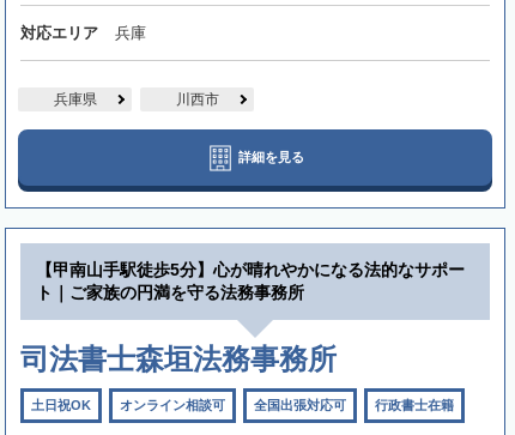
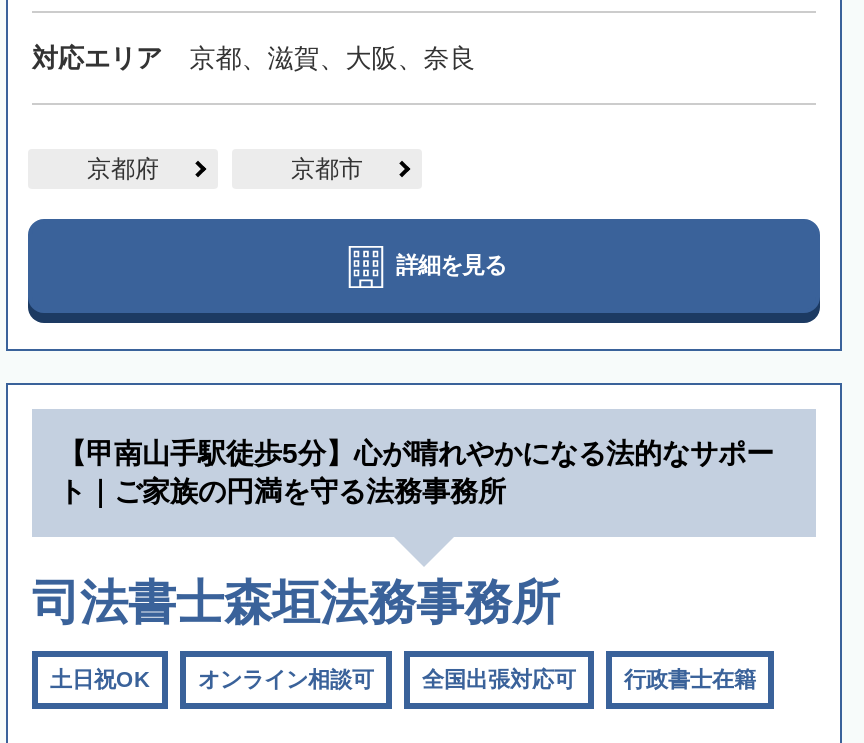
[115,24,146,42] 兵庫 -> [189,42,475,72] 京都、滋賀、大阪、奈良
[53,91,219,107] 兵庫県 | 川西市 -> [87,154,363,182] 京都府 | 京都市

